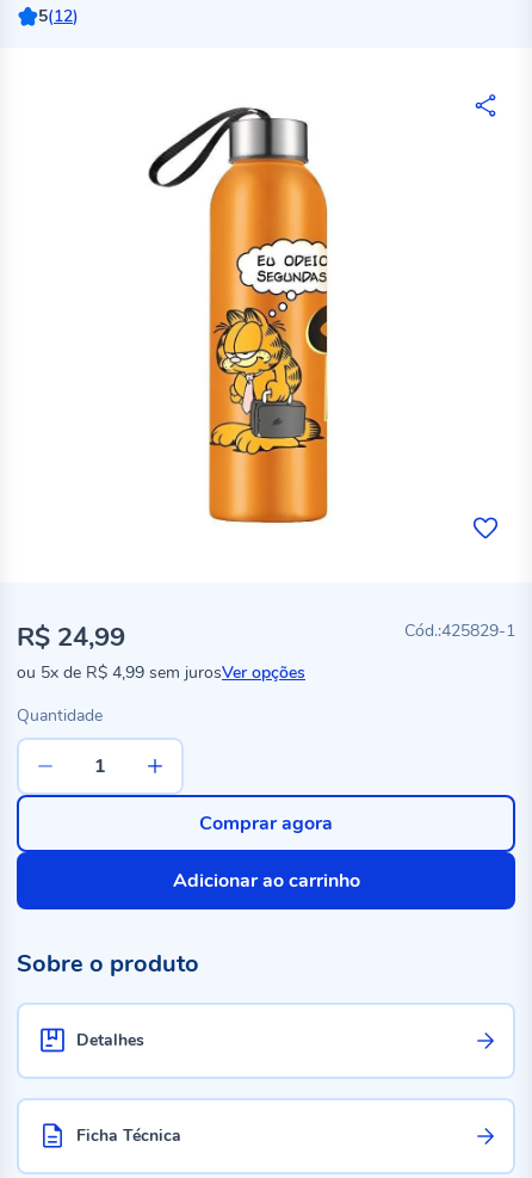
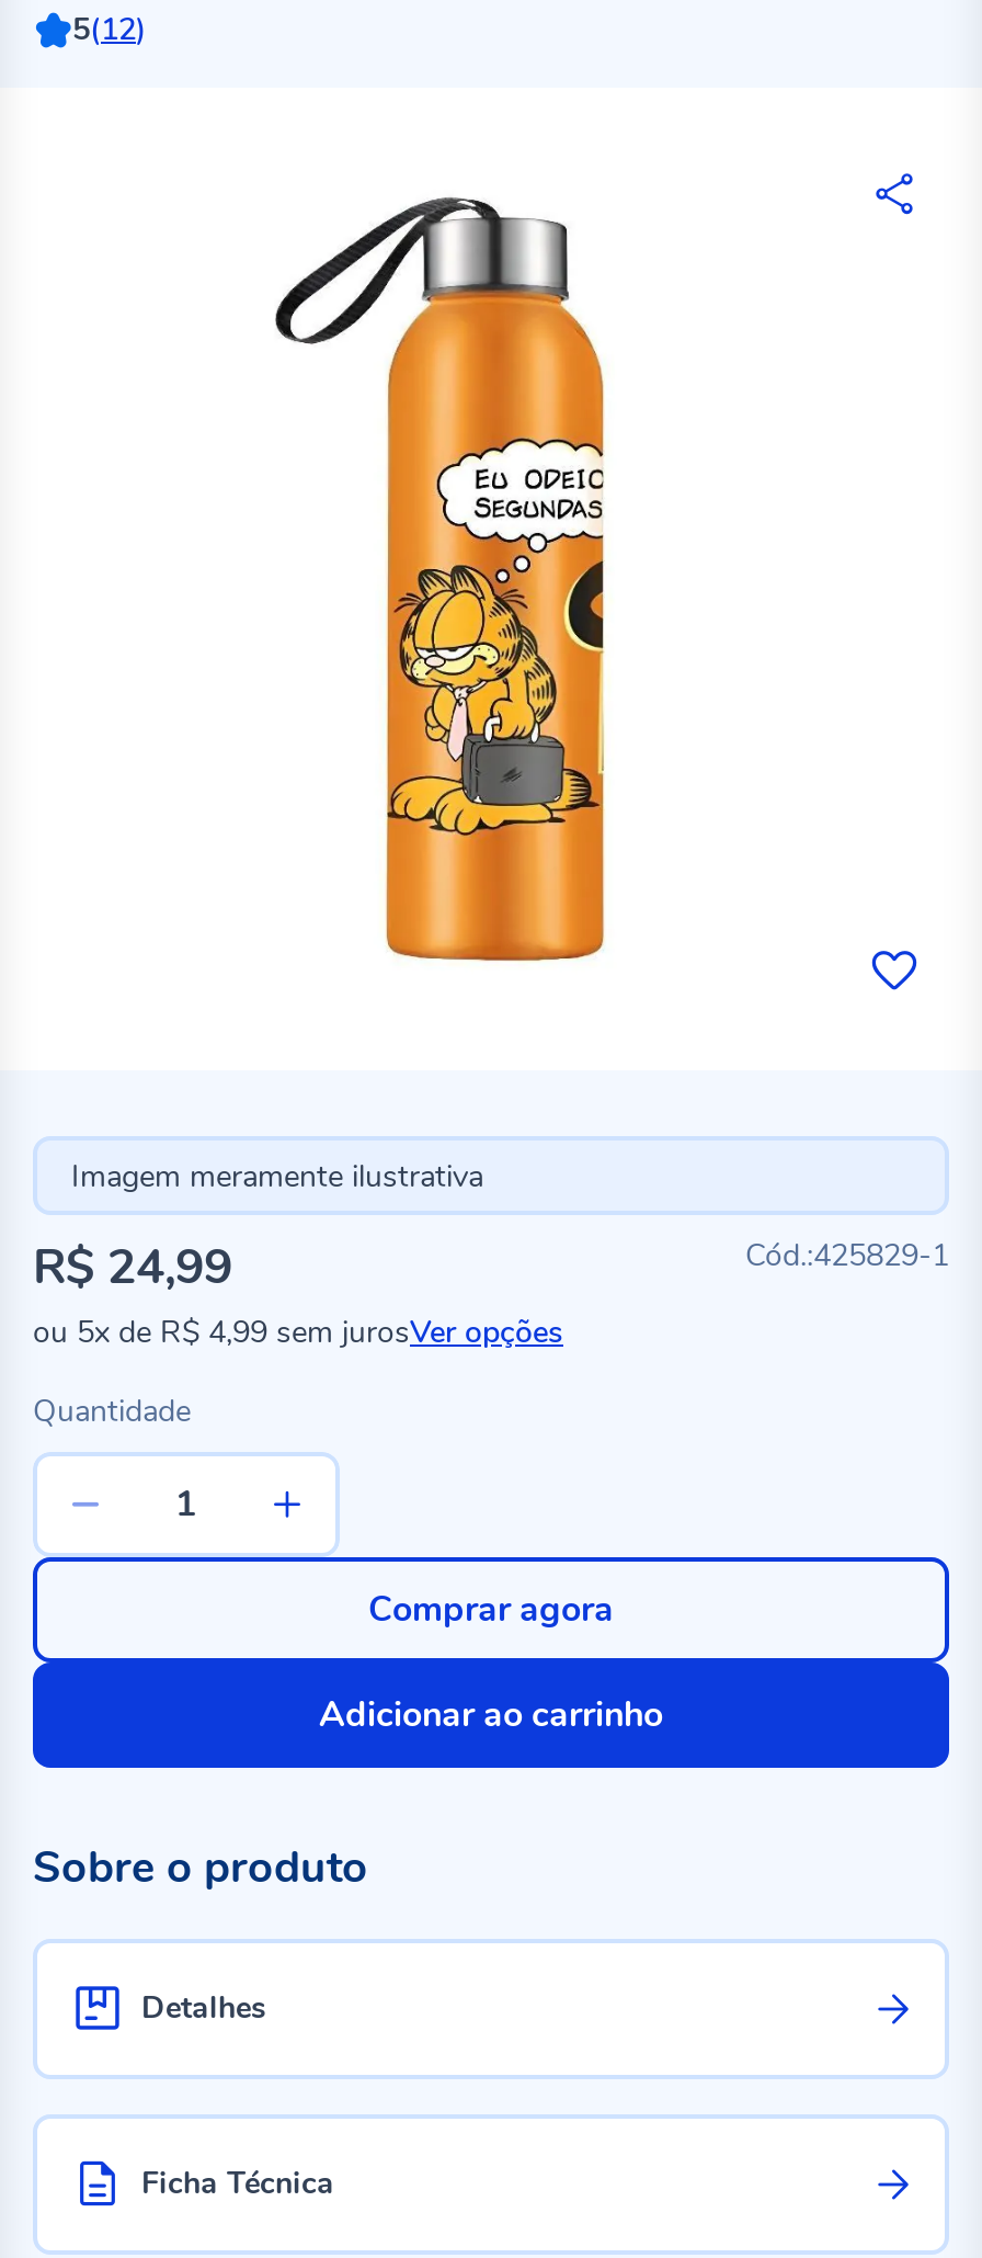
none -> [71,1155,483,1196] Imagem meramente ilustrativa

